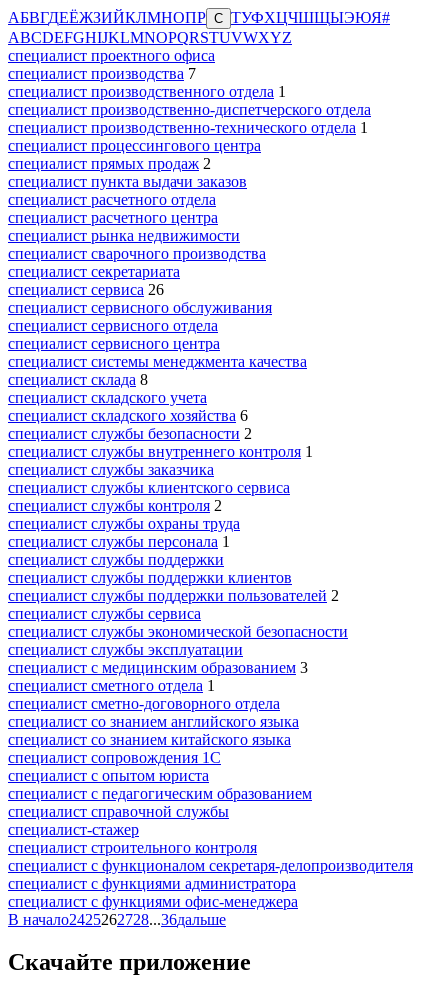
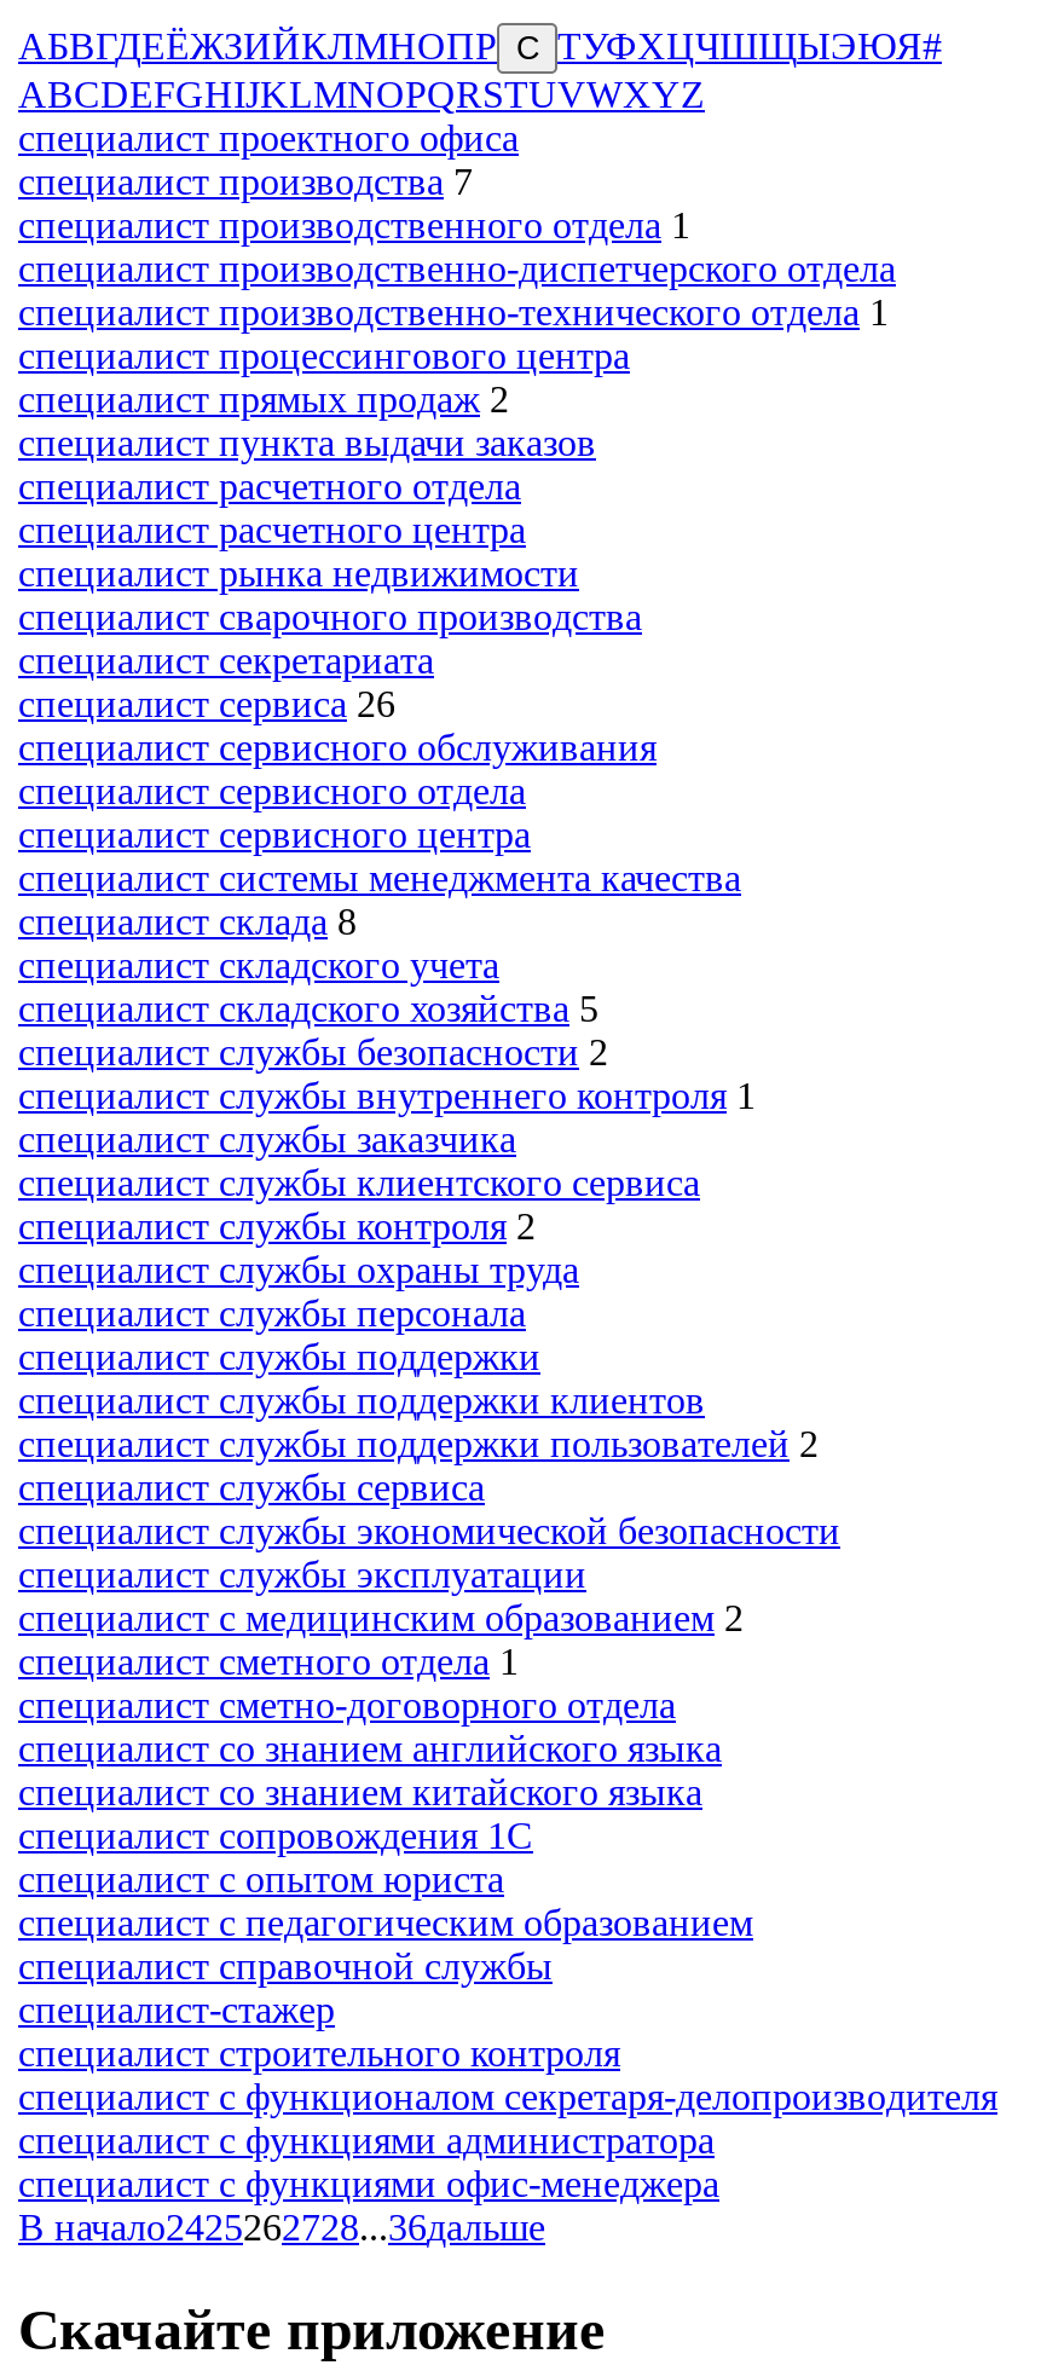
[8,407,248,424] специалист складского хозяйства 6 -> [18,988,598,1029] специалист складского хозяйства 5
[8,533,230,550] специалист службы персонала 1 -> [18,1292,526,1333] специалист службы персонала
[8,659,308,676] специалист с медицинским образованием 3 -> [18,1597,744,1638] специалист с медицинским образованием 2

